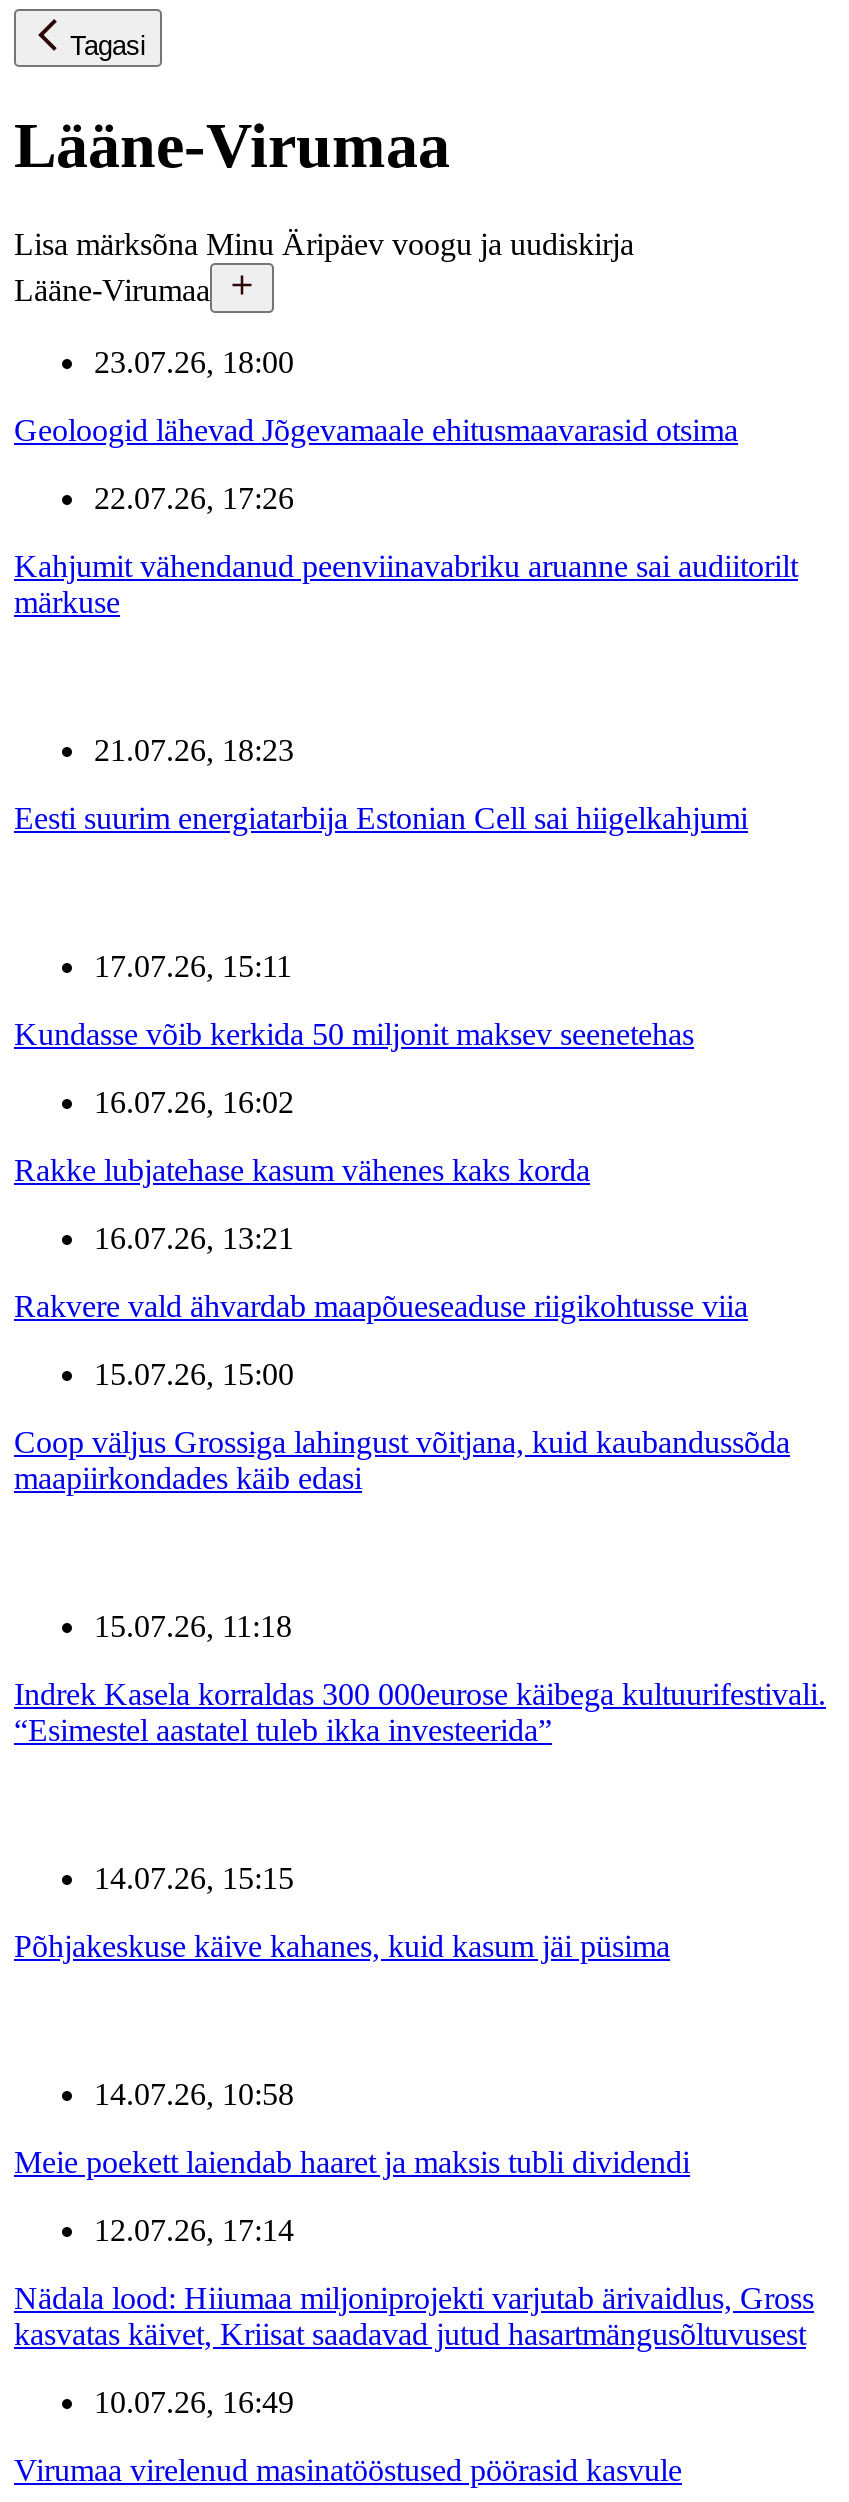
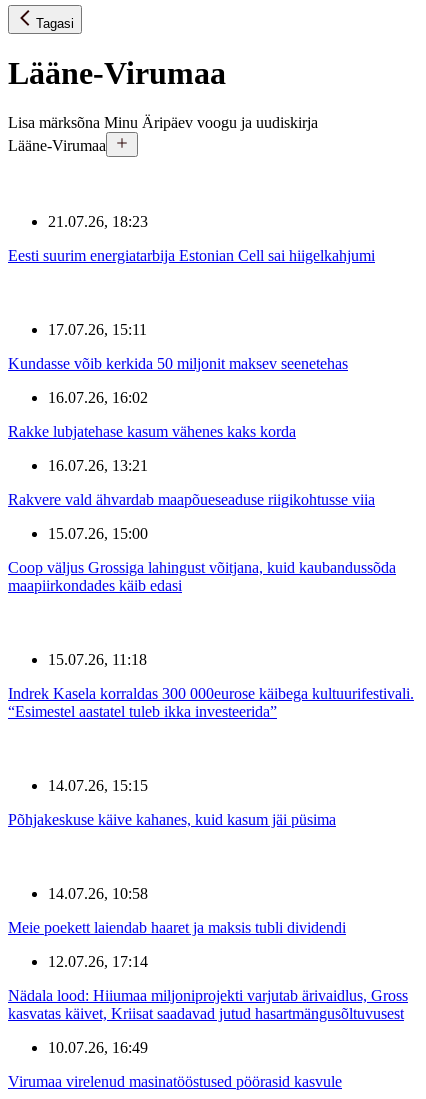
[14,345,798,619] 23.07.26, 18:00 | Geoloogid lähevad Jõgevamaale ehitusmaavarasid otsima | 22.07.26, 17:26 | Kahjumit vähendanud peenviinavabriku aruanne sai audiitorilt | märkuse -> none

